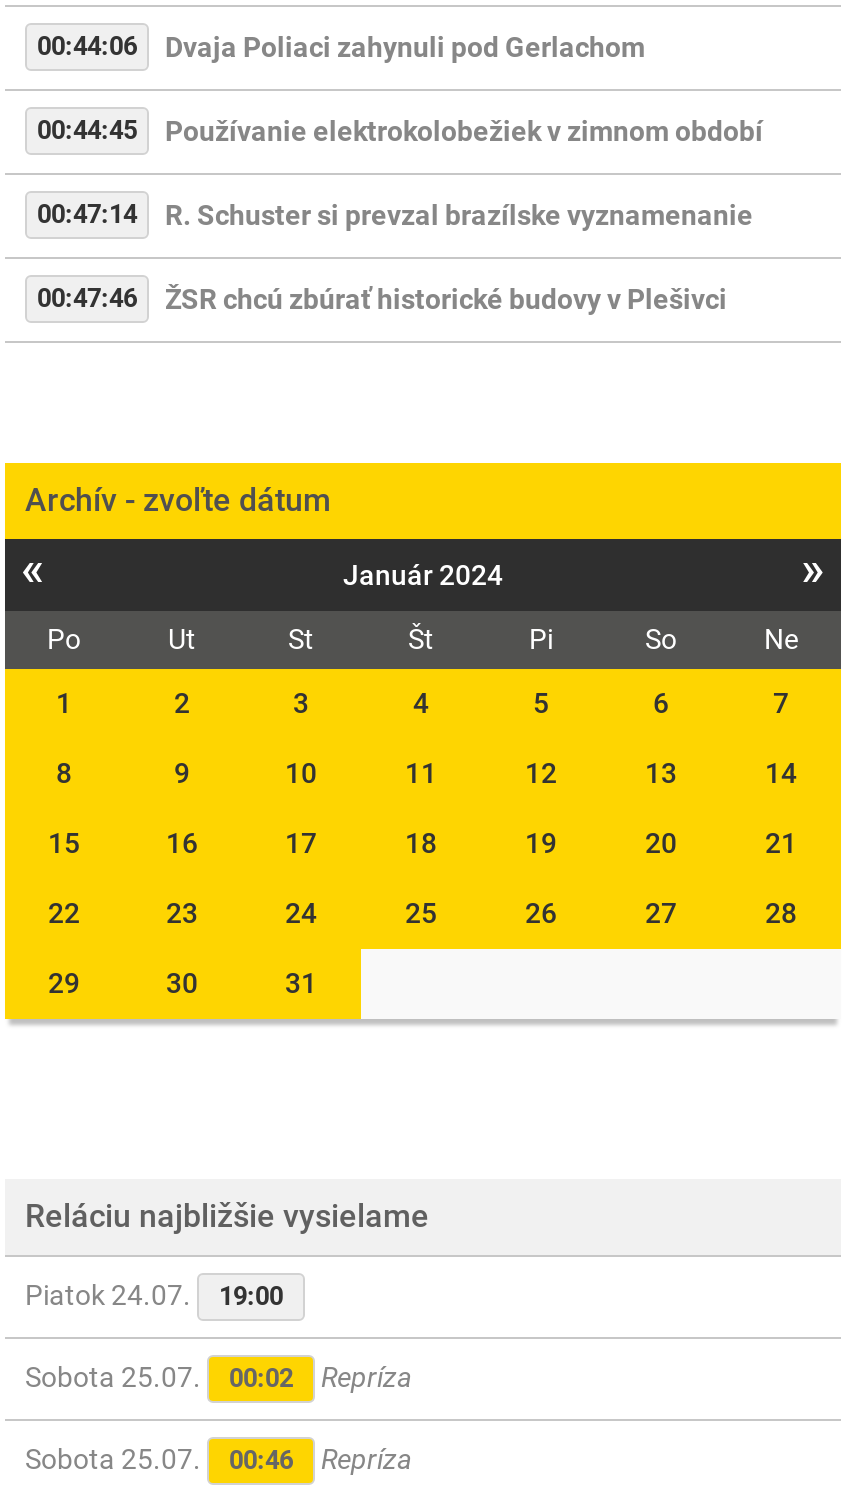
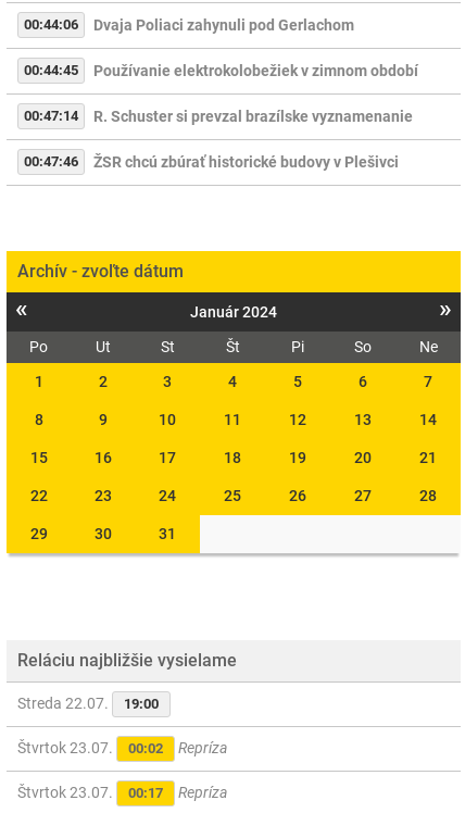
[25,1279,283,1311] Piatok 24.07. 19:00 -> [17,695,159,712] Streda 22.07. 19:00
[25,1361,411,1393] Sobota 25.07. 00:02 Repríza -> [17,739,227,757] Štvrtok 23.07. 00:02 Repríza
[25,1443,293,1475] Sobota 25.07. | 00:46 -> [17,784,163,801] Štvrtok 23.07. | 00:17

